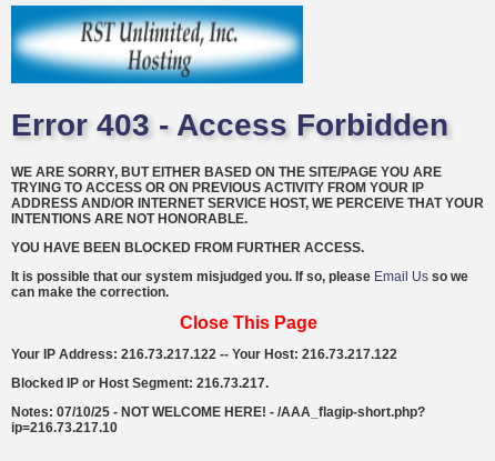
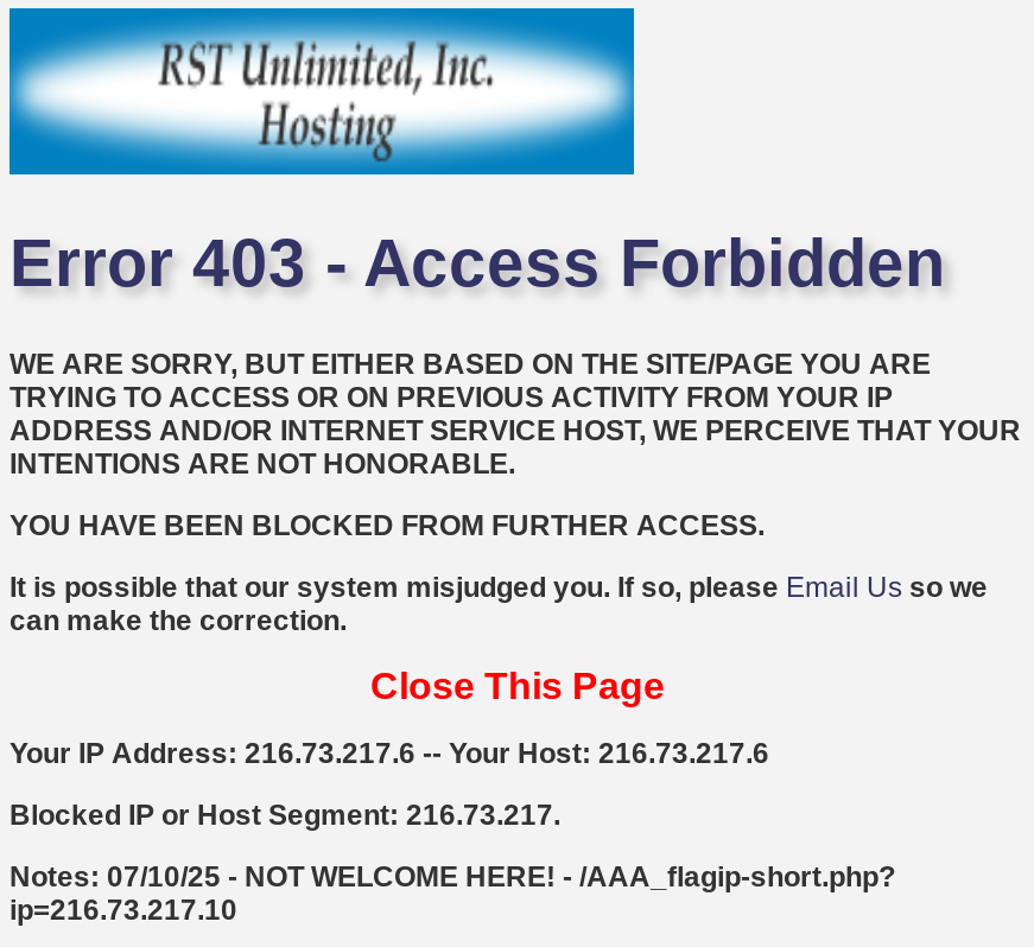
[11,346,397,362] Your IP Address: 216.73.217.122 -- Your Host: 216.73.217.122 -> [9,736,769,769] Your IP Address: 216.73.217.6 -- Your Host: 216.73.217.6

